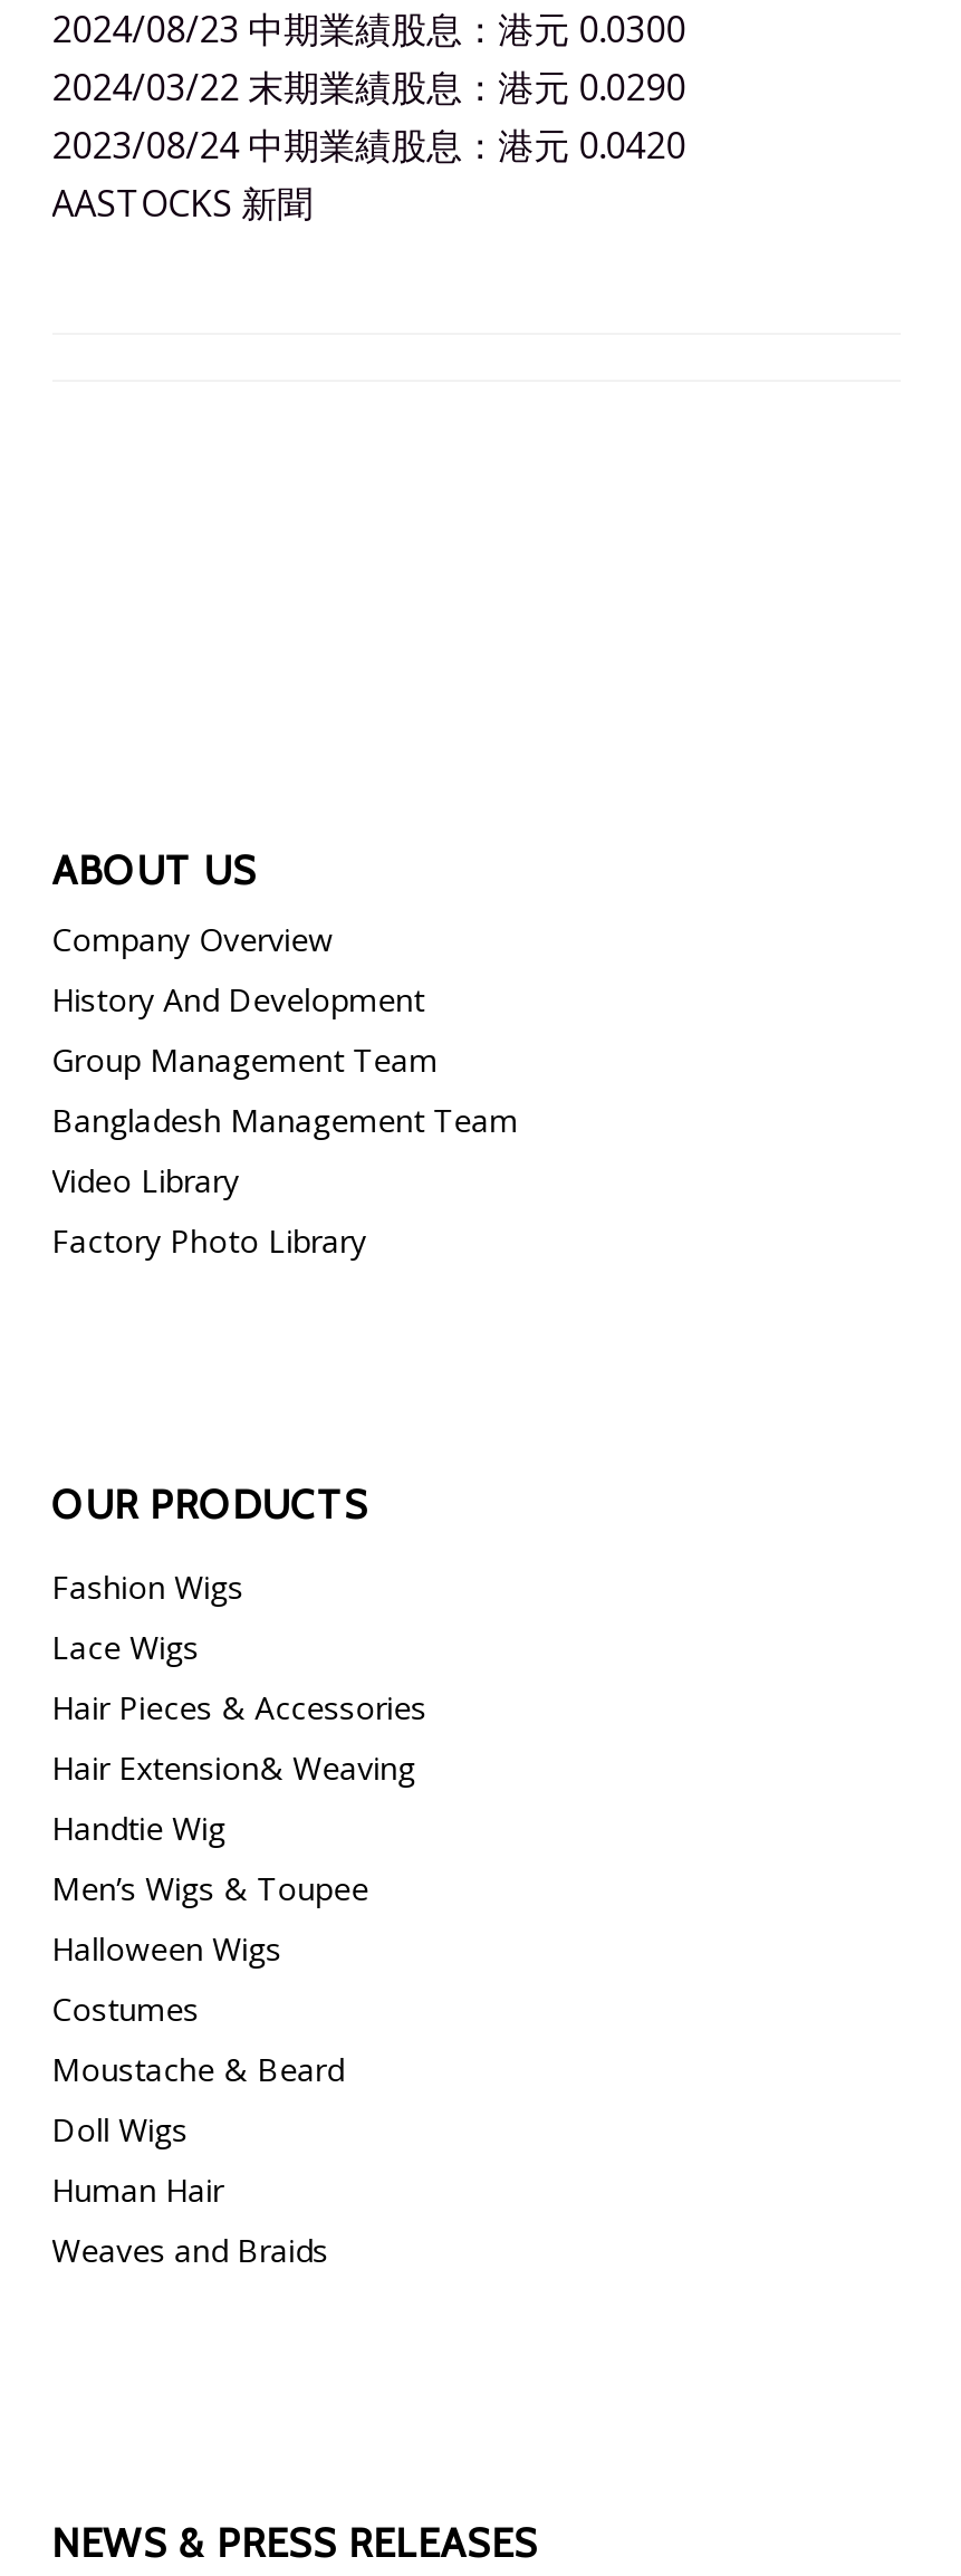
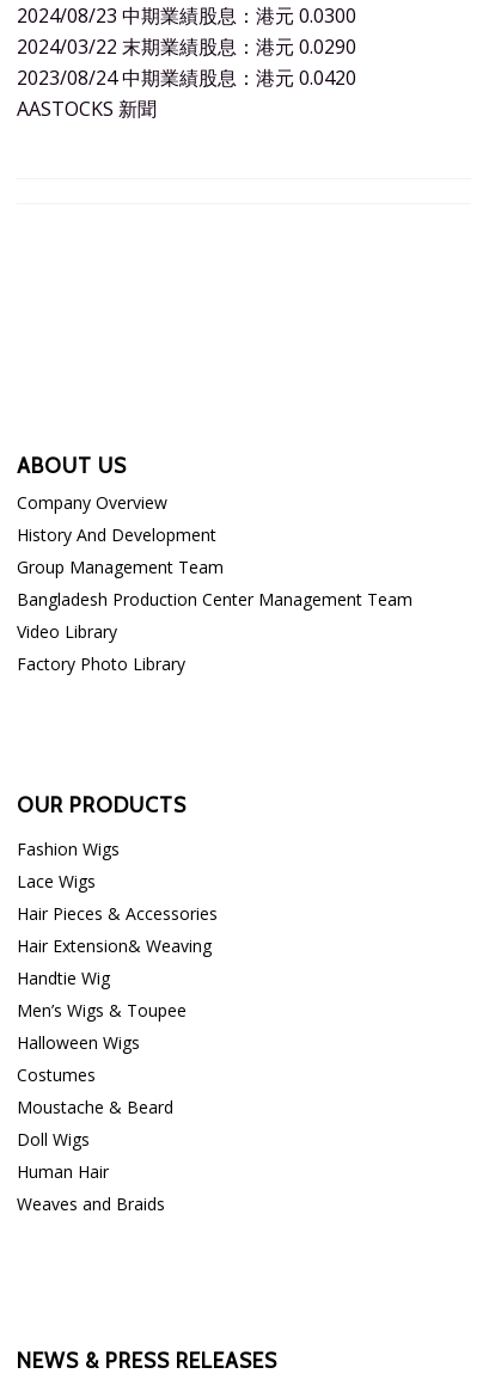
[52,1099,518,1141] Bangladesh Management Team -> [16,588,412,611] Bangladesh Production Center Management Team

